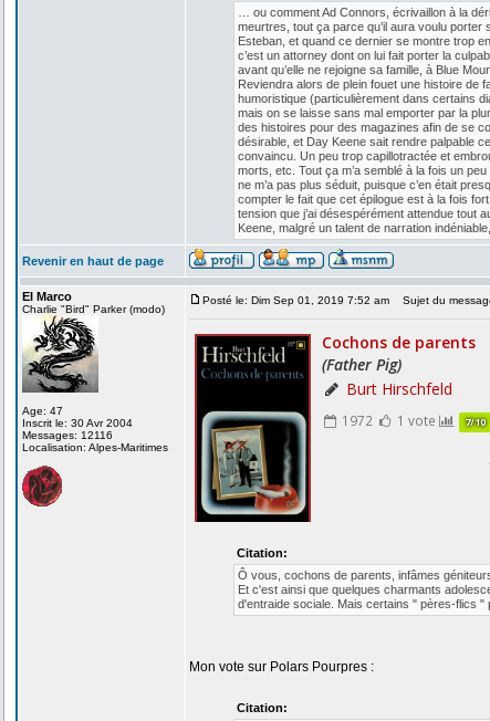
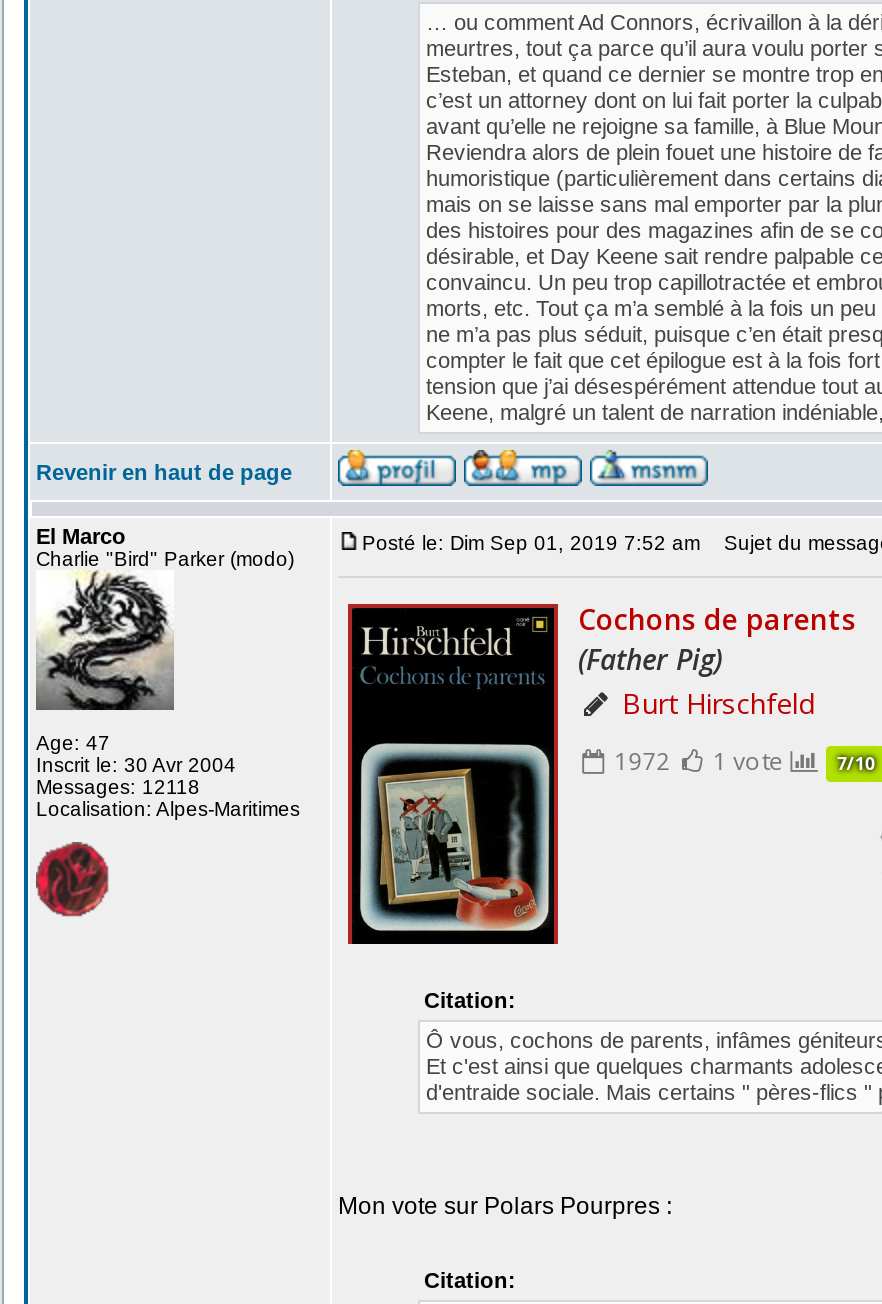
[22,429,113,441] Messages: 12116 -> [36,776,200,798] Messages: 12118

